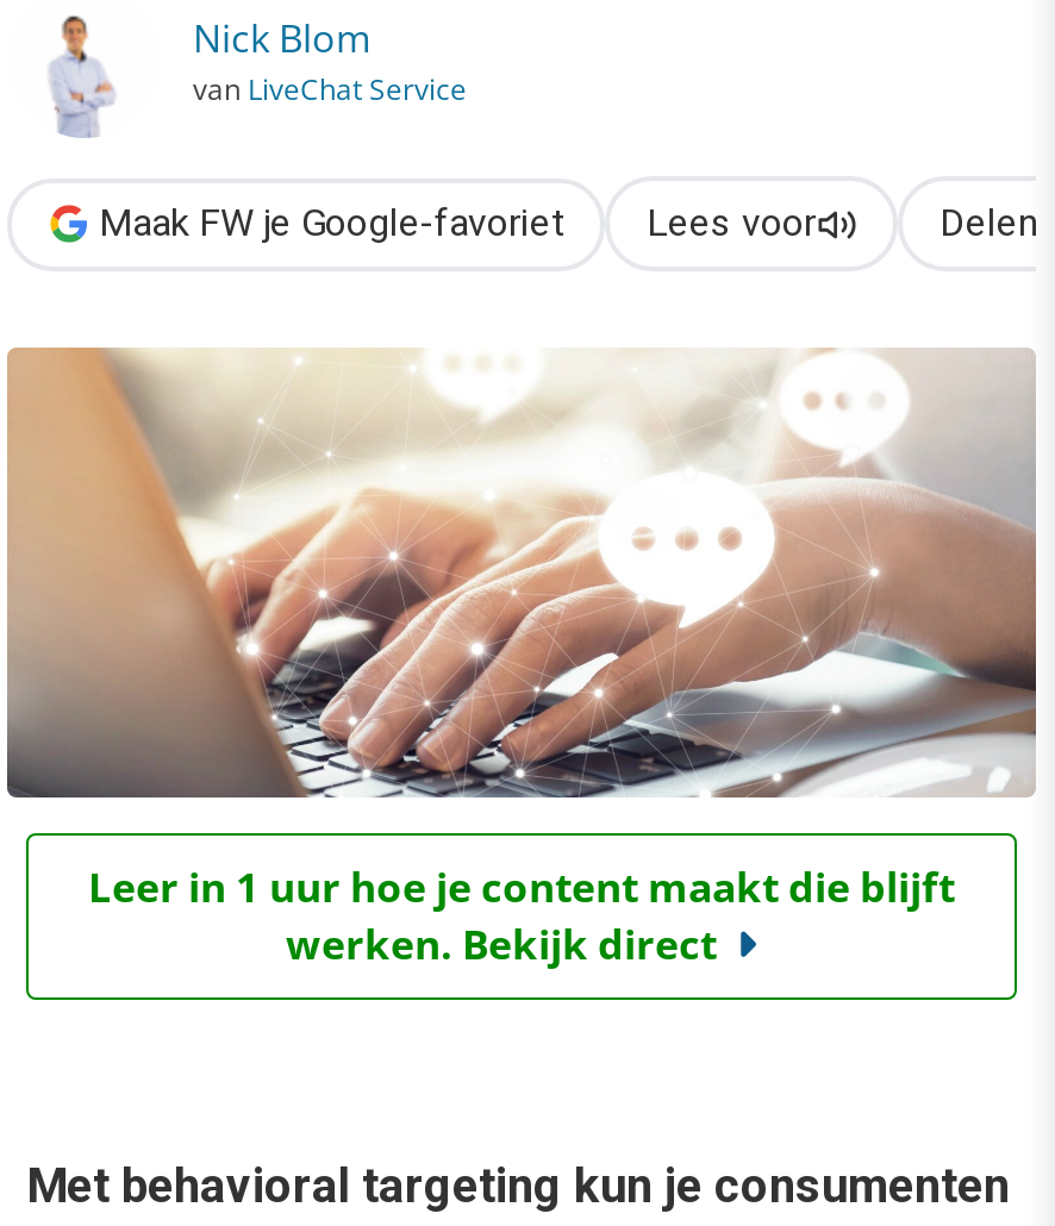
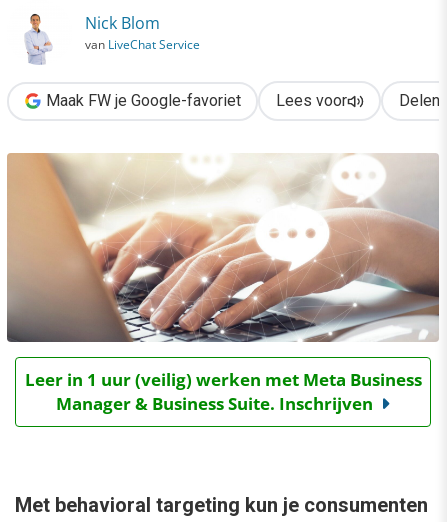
[88,860,955,972] Leer in 1 uur hoe je content maakt die blijft | werken. Bekijk direct -> [24,368,421,415] Leer in 1 uur (veilig) werken met Meta Business | Manager & Business Suite. Inschrijven

